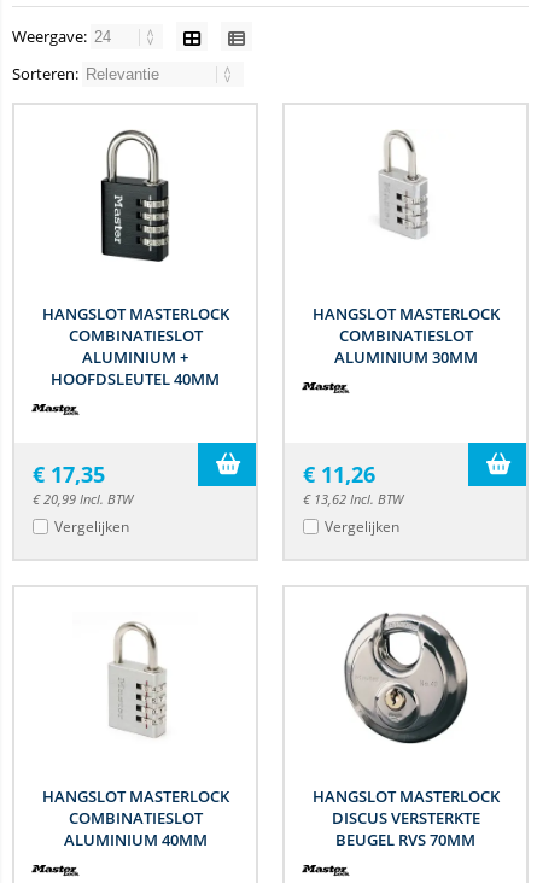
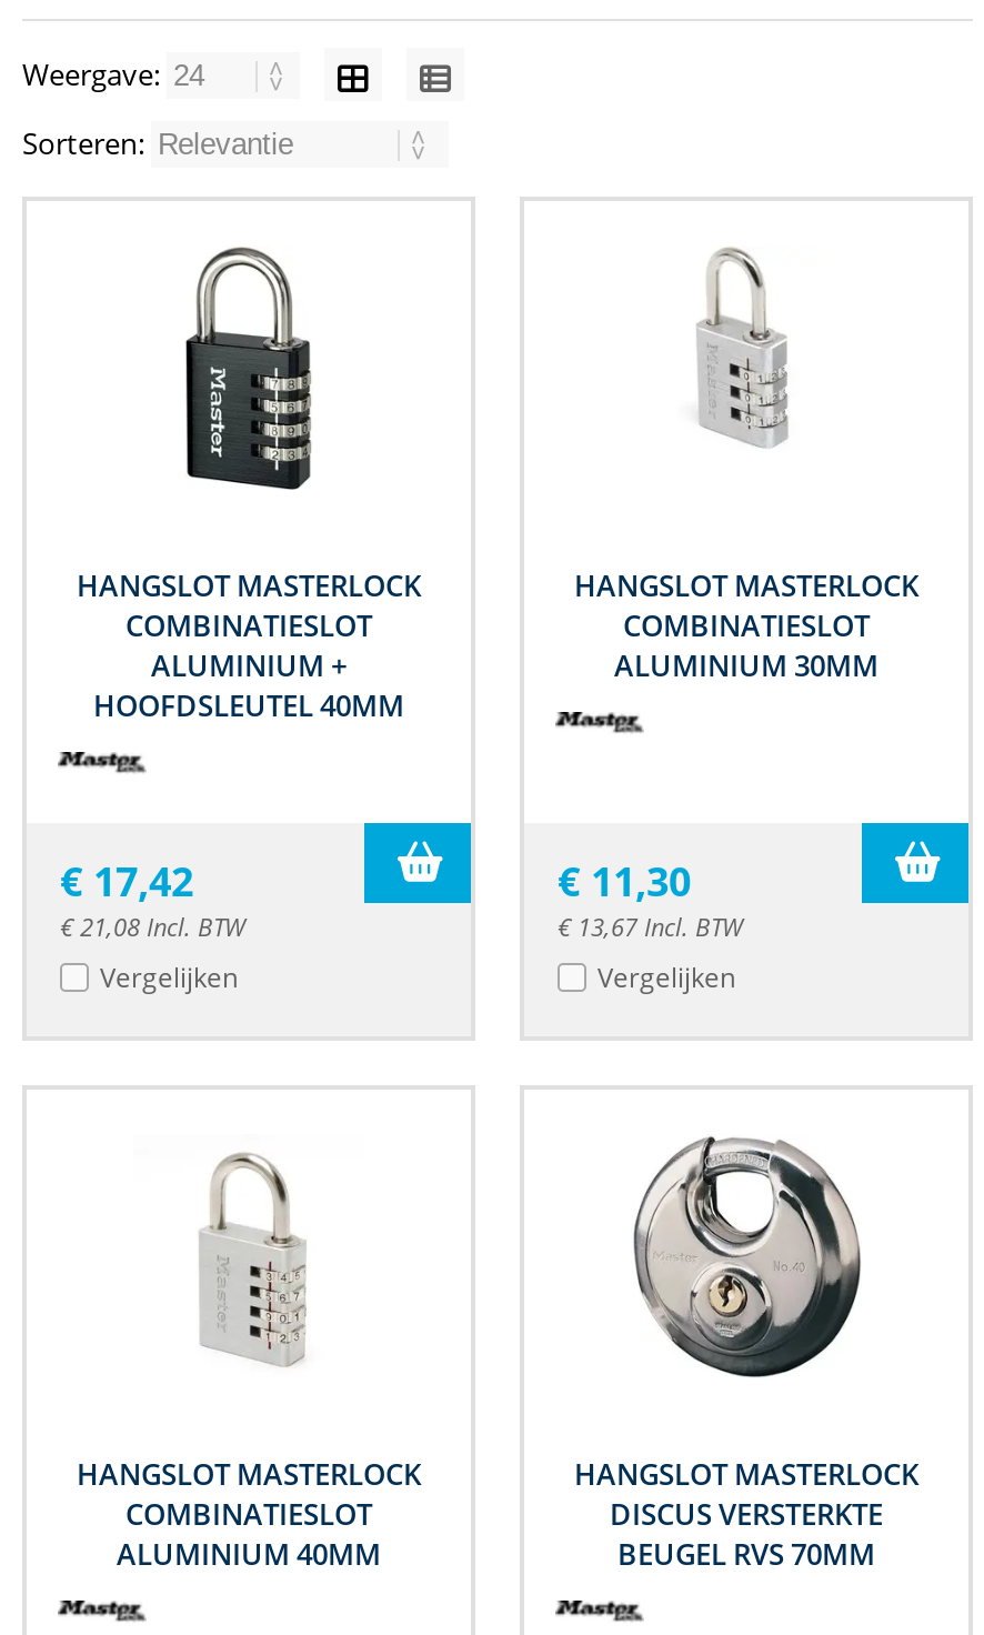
[33,460,105,489] €17,35 -> [60,854,193,907] €17,42
[303,460,375,489] €11,26 -> [558,854,691,907] €11,30
[33,490,133,508] €20,99 Incl. BTW -> [60,910,244,943] €21,08 Incl. BTW
[303,490,403,508] €13,62 Incl. BTW -> [558,910,742,943] €13,67 Incl. BTW

